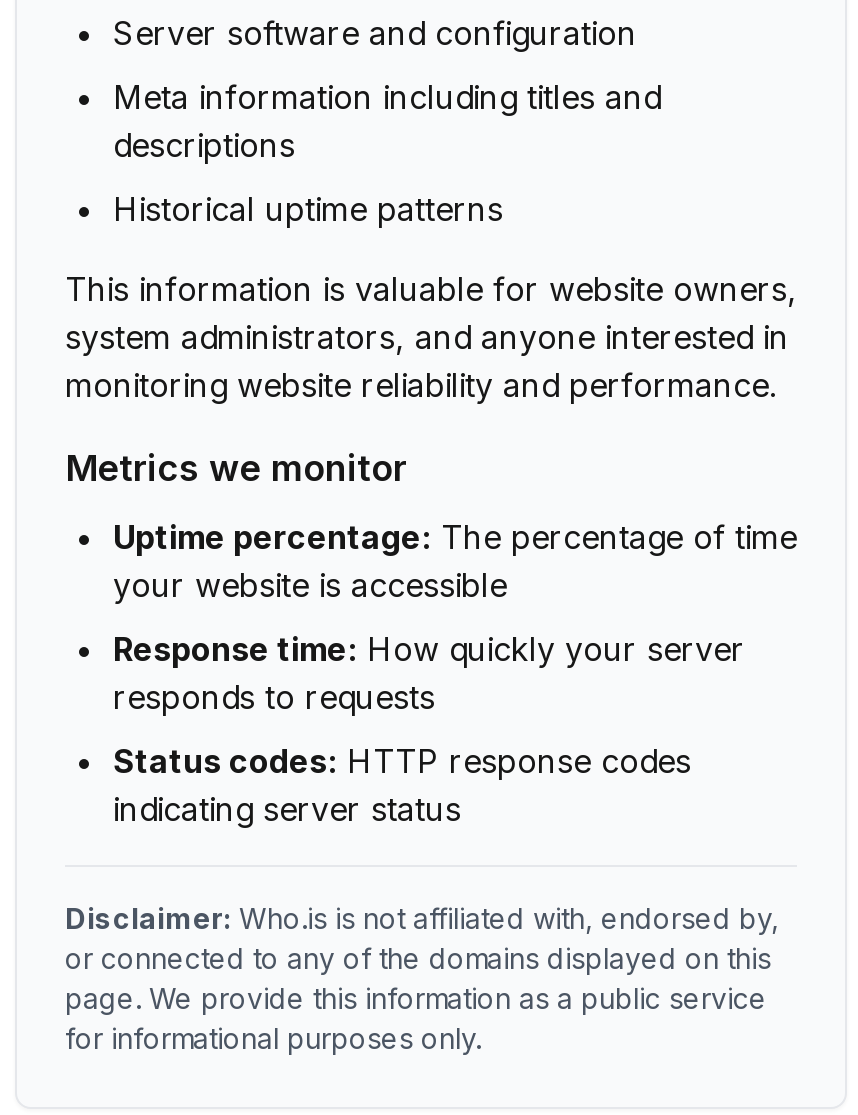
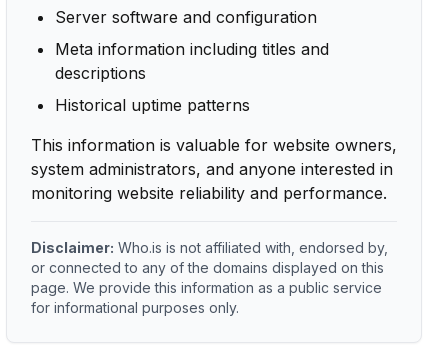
[65,447,797,829] Metrics we monitor | Uptime percentage: The percentage of time | your website is accessible | Response time: How quickly your server | responds to requests | Status codes: HTTP response codes | indicating server status -> none

